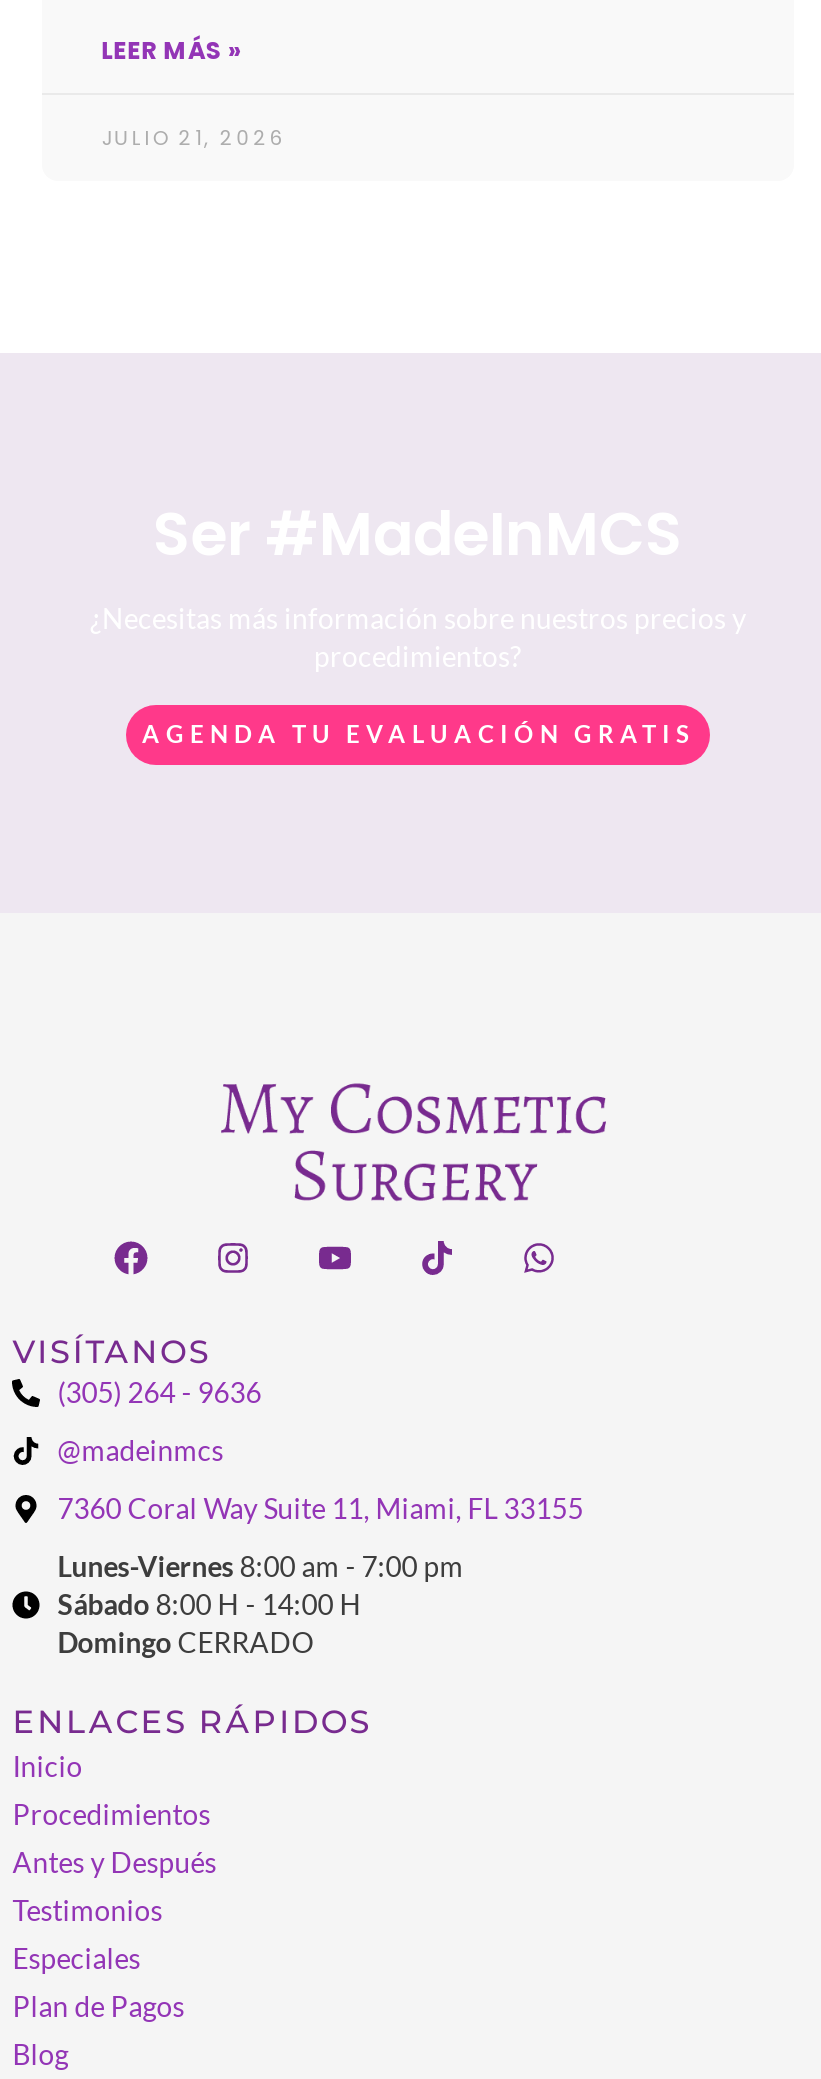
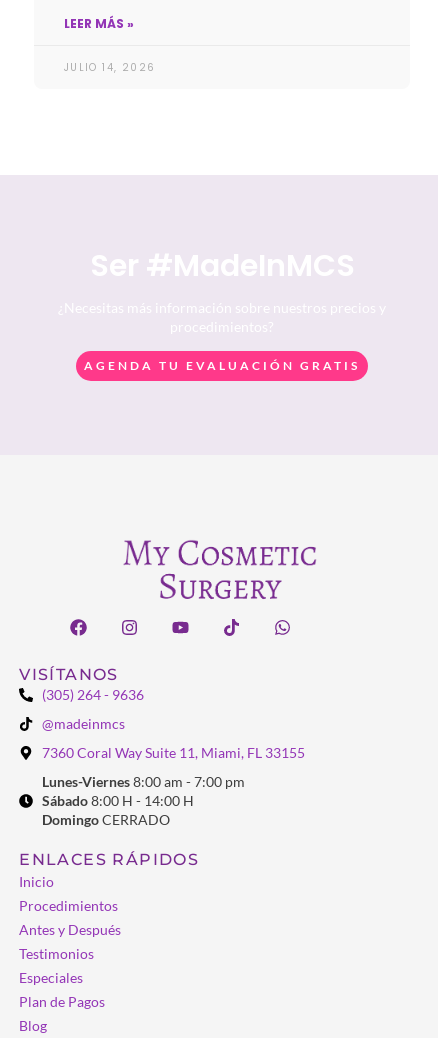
[102,123,287,153] JULIO 21, 2026 -> [64,60,155,75] JULIO 14, 2026

